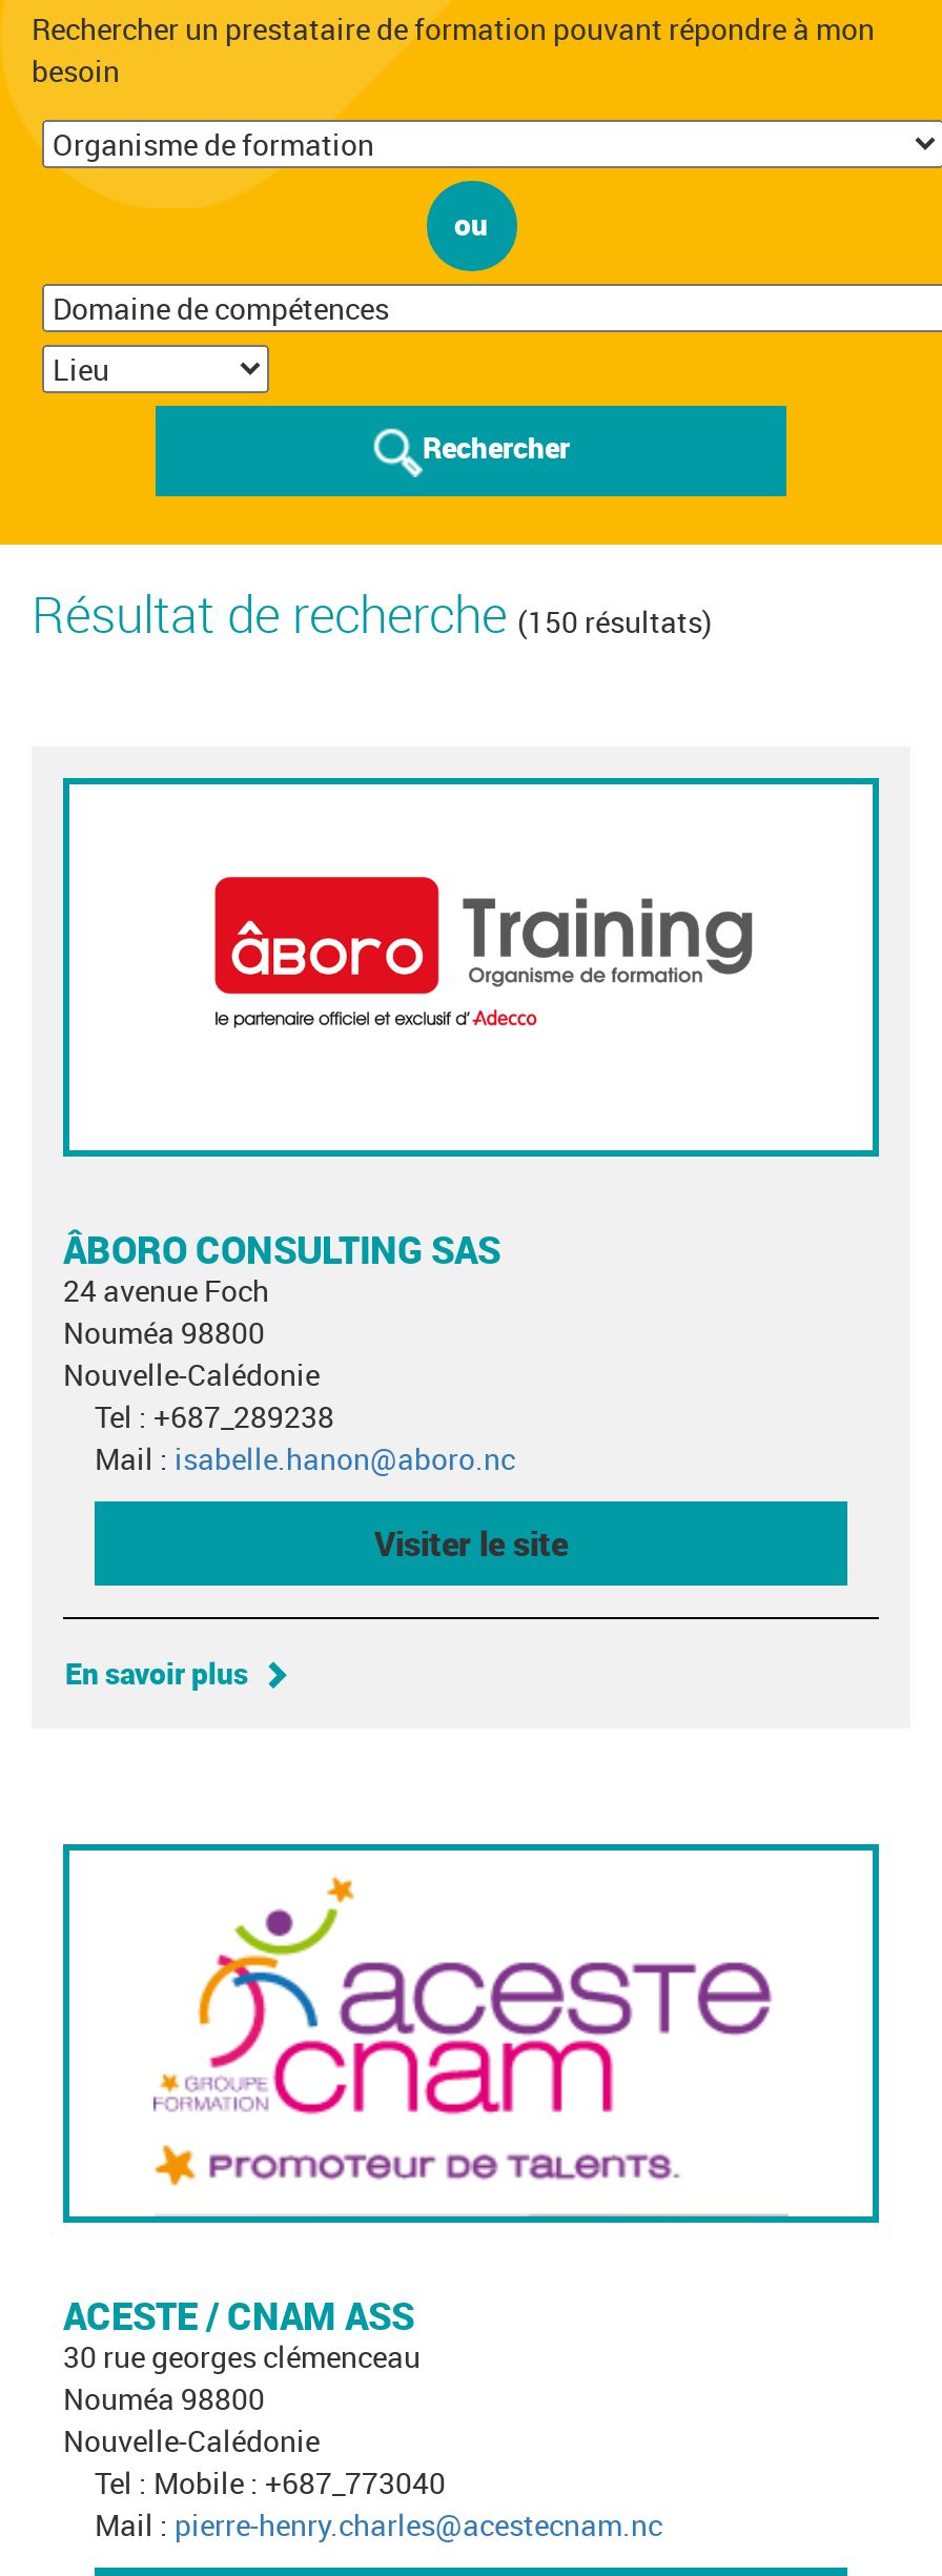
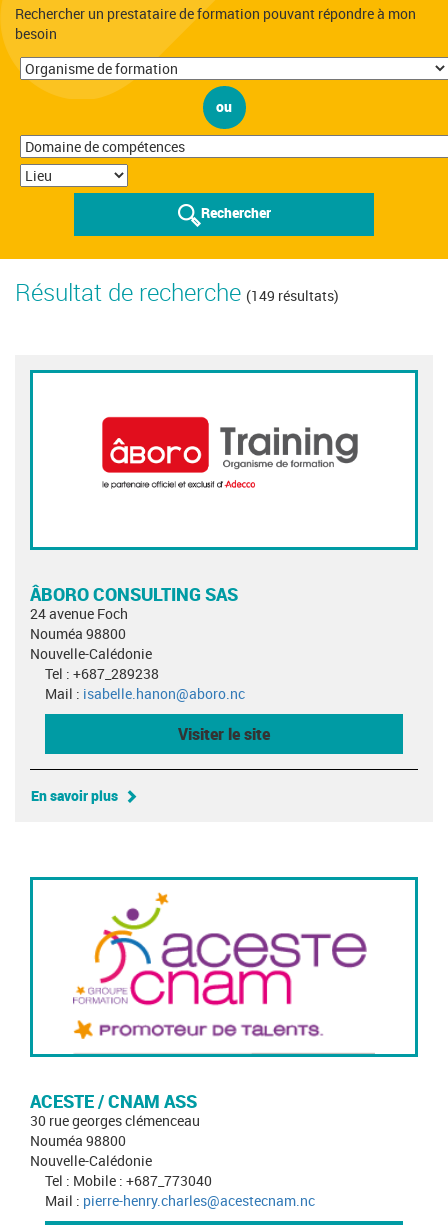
[32,580,713,648] Résultat de recherche (150 résultats) -> [15,276,339,308] Résultat de recherche (149 résultats)

